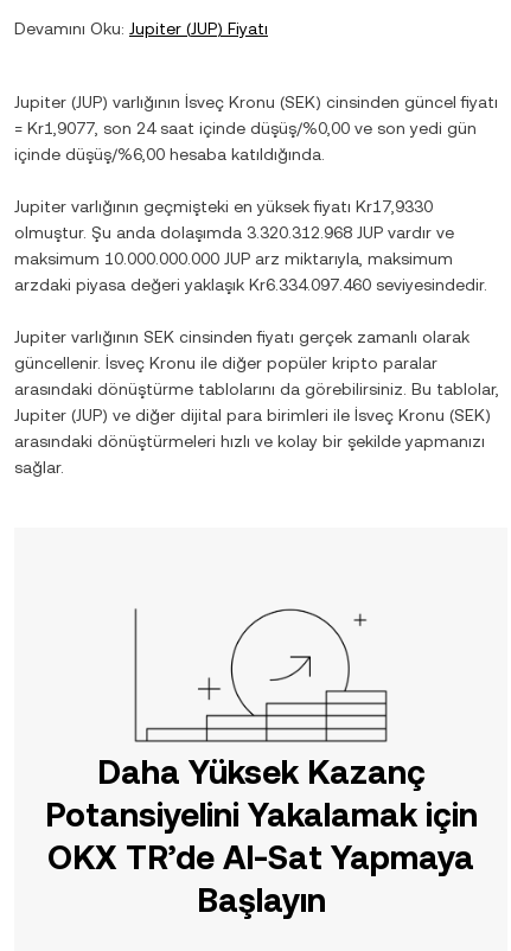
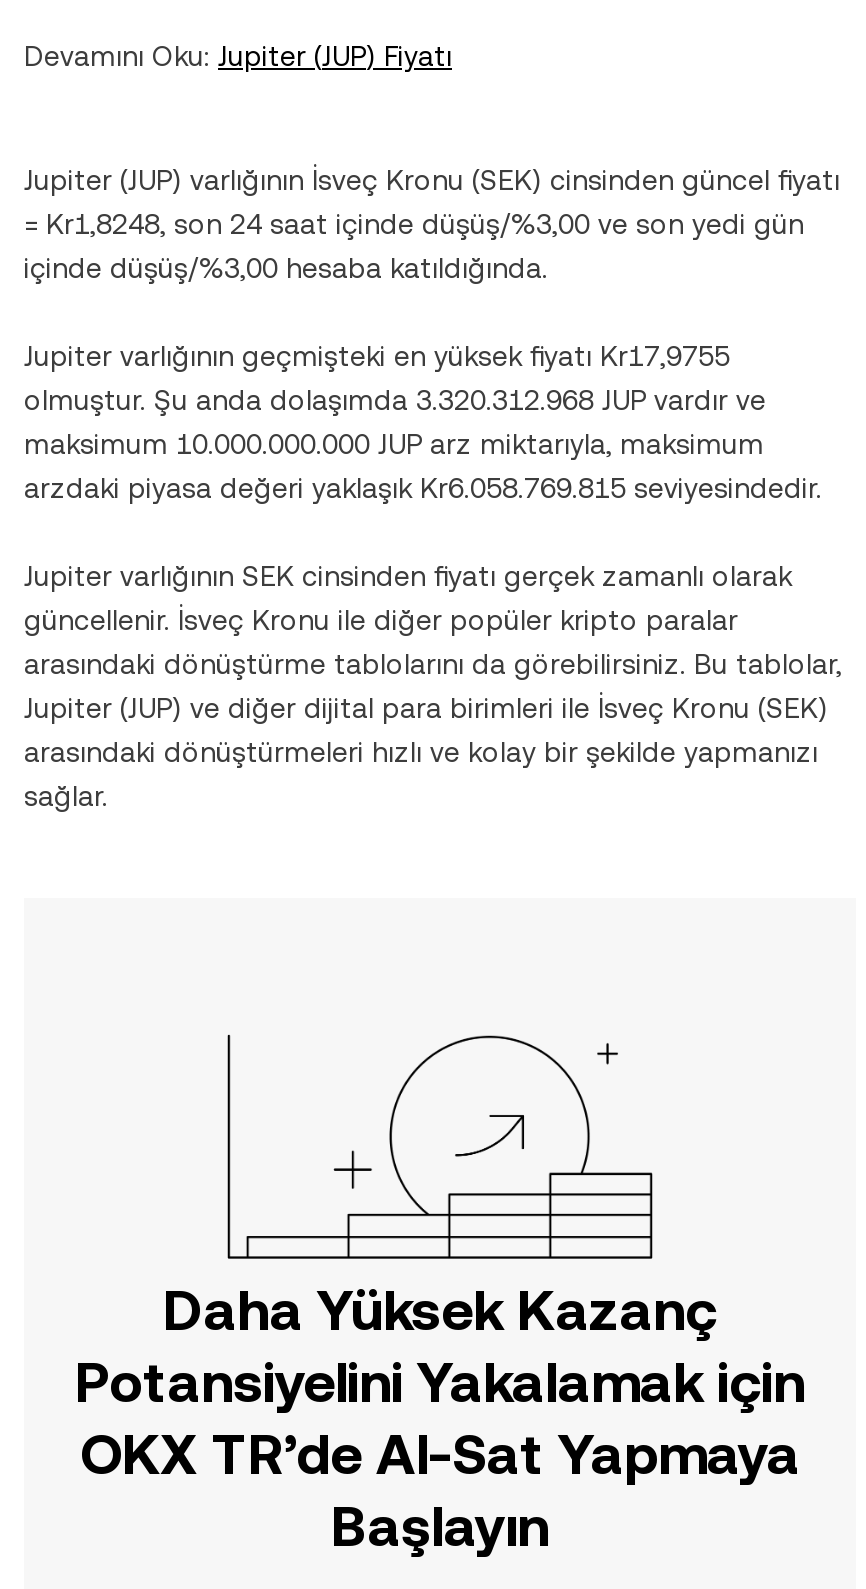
[14,119,477,138] = Kr1,9077, son 24 saat içinde düşüş/%0,00 ve son yedi gün -> [24,208,804,240] = Kr1,8248, son 24 saat içinde düşüş/%3,00 ve son yedi gün
[14,145,325,164] içinde düşüş/%6,00 hesaba katıldığında. -> [24,252,548,284] içinde düşüş/%3,00 hesaba katıldığında.
[14,197,433,216] Jupiter varlığının geçmişteki en yüksek fiyatı Kr17,9330 -> [24,340,730,372] Jupiter varlığının geçmişteki en yüksek fiyatı Kr17,9755
[14,275,487,294] arzdaki piyasa değeri yaklaşık Kr6.334.097.460 seviyesindedir. -> [24,472,822,504] arzdaki piyasa değeri yaklaşık Kr6.058.769.815 seviyesindedir.

